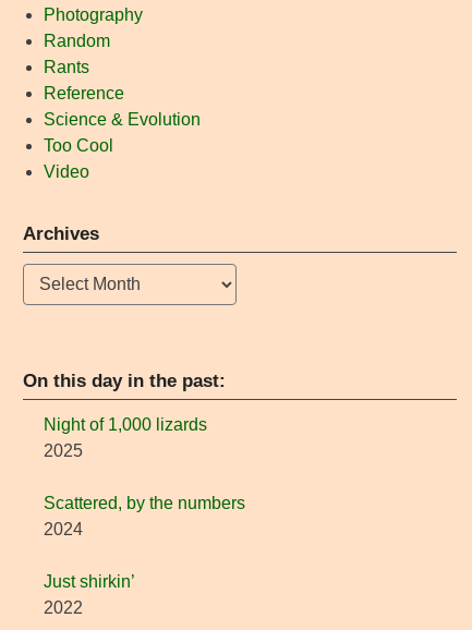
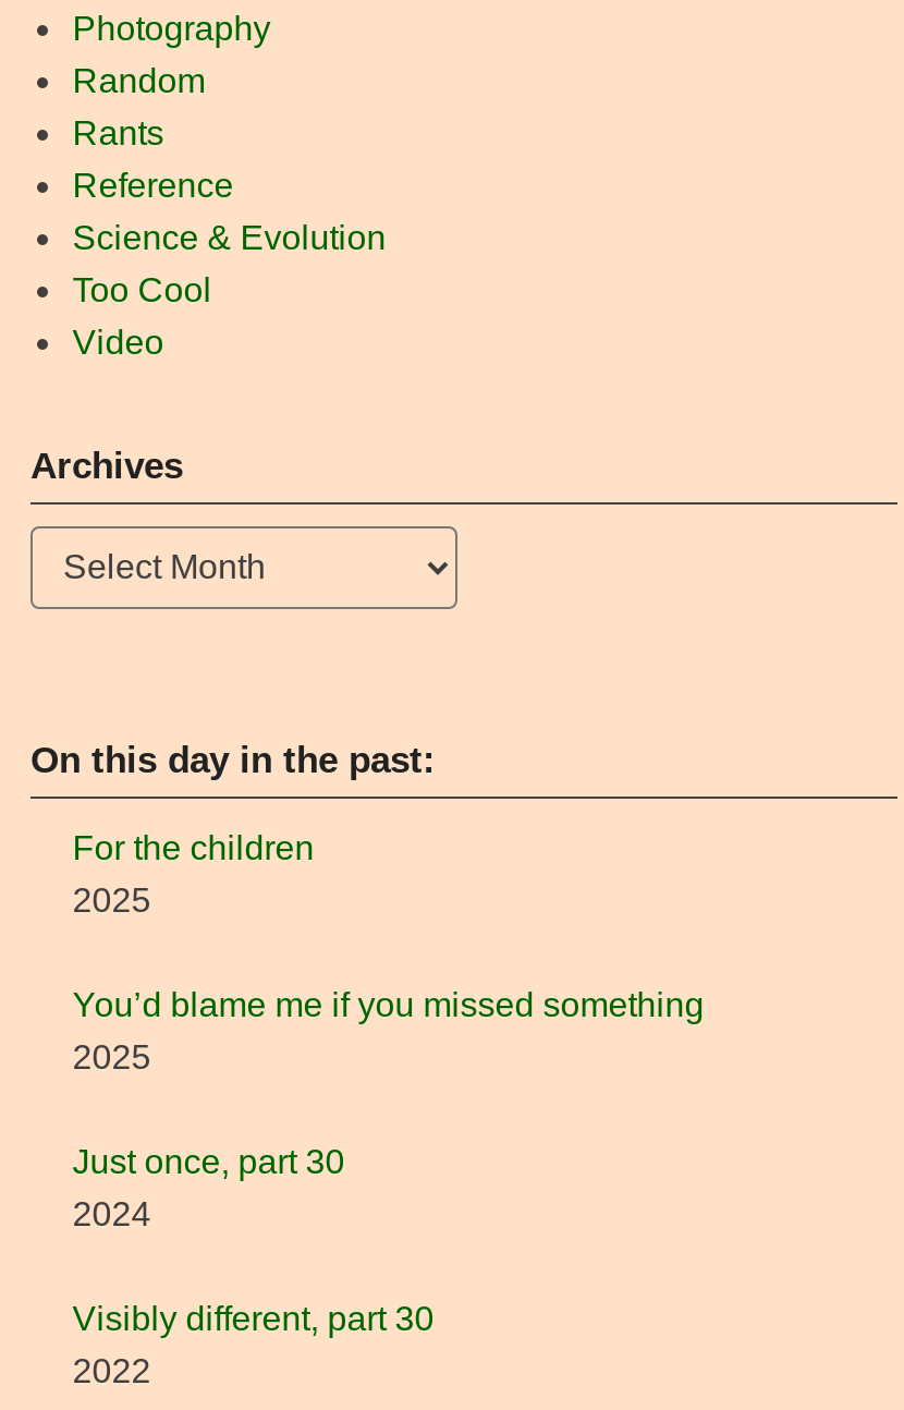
[44,415,207,433] Night of 1,000 lizards -> [72,828,314,865] For the children
[44,493,245,512] Scattered, by the numbers -> [72,985,704,1179] You’d blame me if you missed something | 2025 | Just once, part 30
[44,572,135,590] Just shirkin’ -> [72,1299,434,1336] Visibly different, part 30

